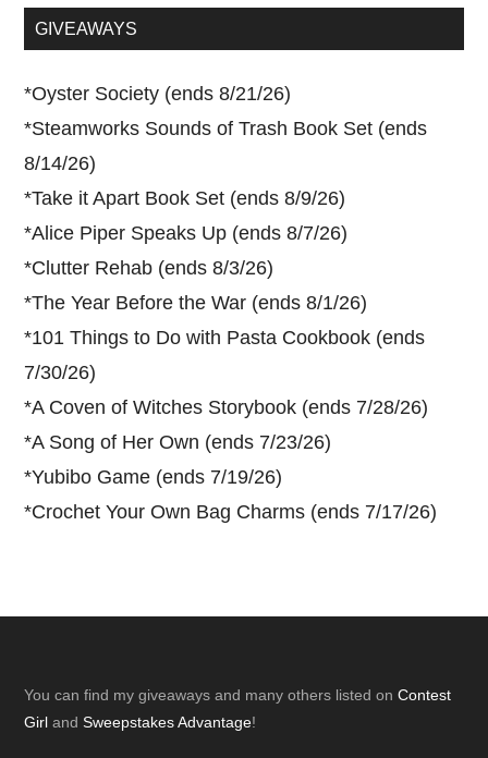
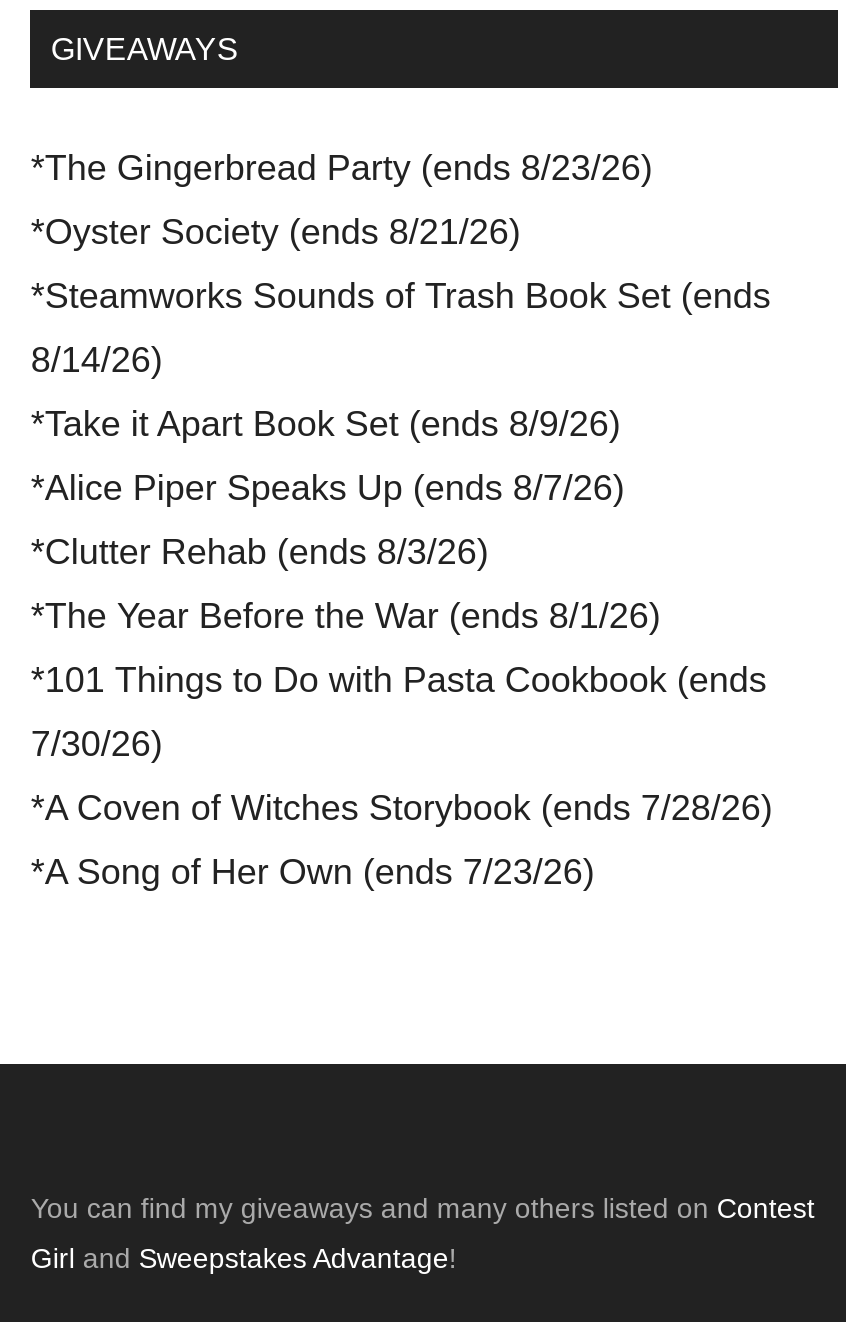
none -> [31,149,653,189] *The Gingerbread Party (ends 8/23/26)
moved [24,83,429,454] -> [31,213,773,893]: *Oyster Society (ends 8/21/26) | *Steamworks Sounds of Trash Book Set (ends | 8/14/26) | ... | *A Coven of Witches Storybook (ends 7/28/26) | *A Song of Her Own (ends 7/23/26)
[24,467,437,523] *Yubibo Game (ends 7/19/26) | *Crochet Your Own Bag Charms (ends 7/17/26) -> none

